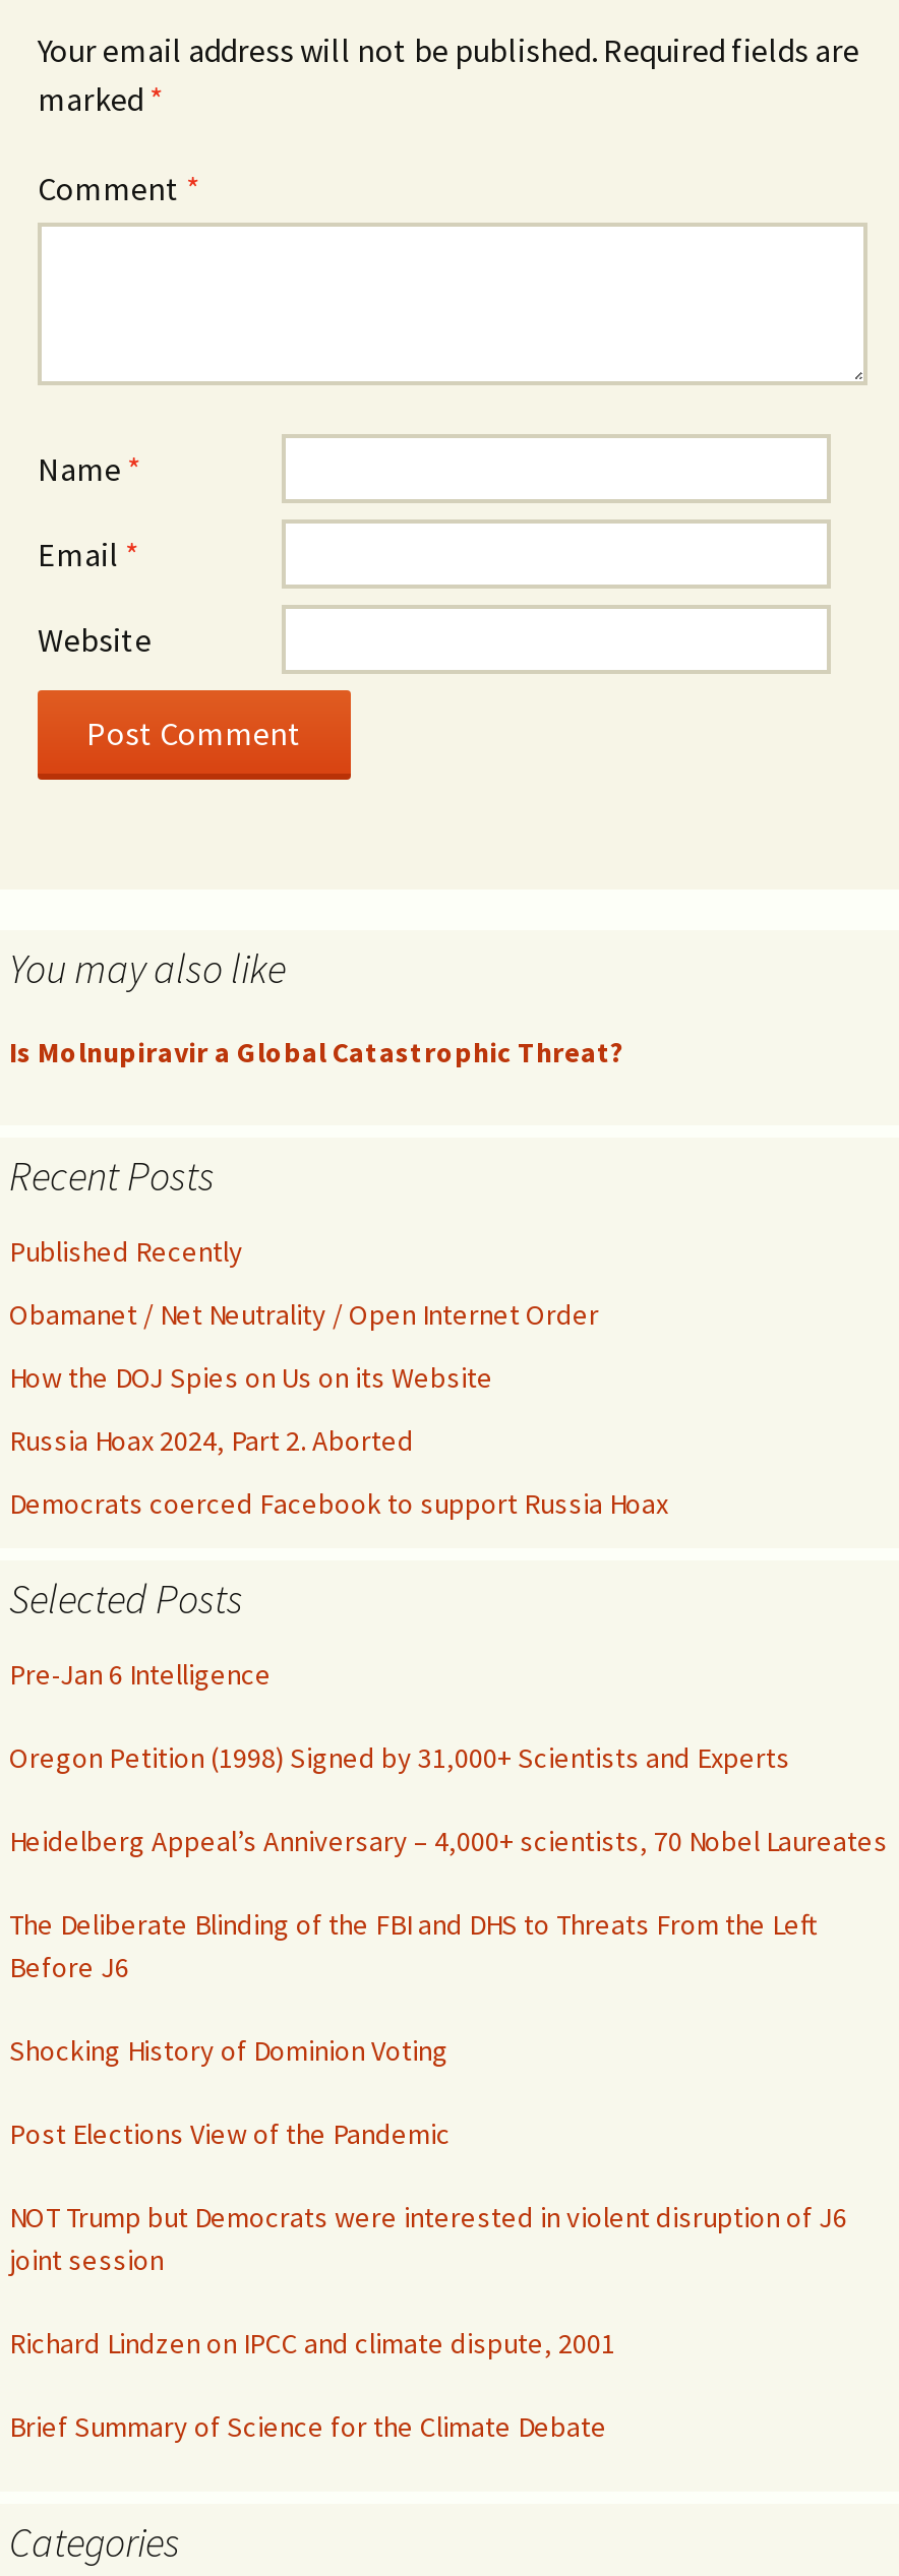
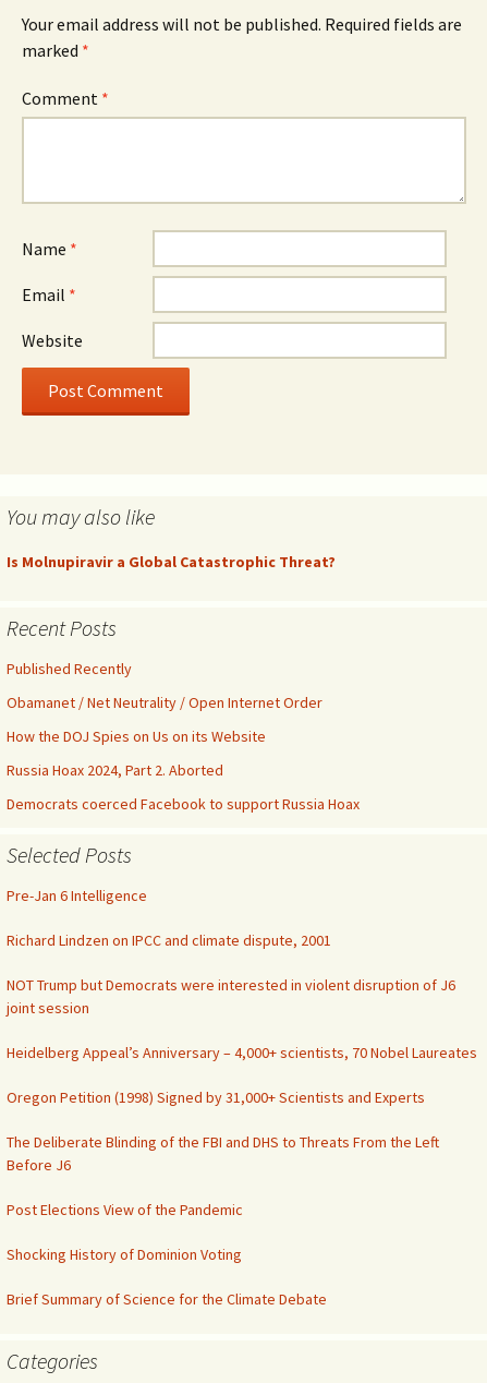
moved [9,1739,888,2152] -> [7,1043,477,1264]: Heidelberg Appeal’s Anniversary – 4,000+ scientists, 70 Nobel Laureates | Oregon Petition (1998) Signed by 31,000+ Scientists and Experts | The Deliberate Blinding of the FBI and DHS to Threats From the Left | Before J6 | Post Elections View of the Pandemic | Shocking History of Dominion Voting
moved [9,2199,847,2278] -> [7,975,455,1018]: NOT Trump but Democrats were interested in violent disruption of J6 | joint session
moved [9,2325,615,2362] -> [7,930,331,950]: Richard Lindzen on IPCC and climate dispute, 2001

